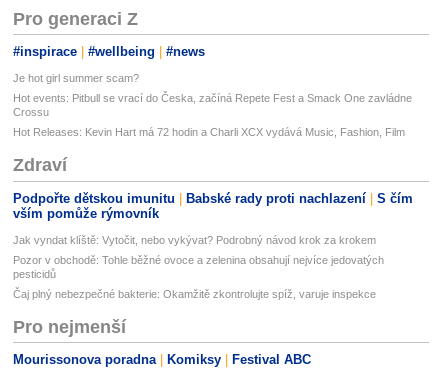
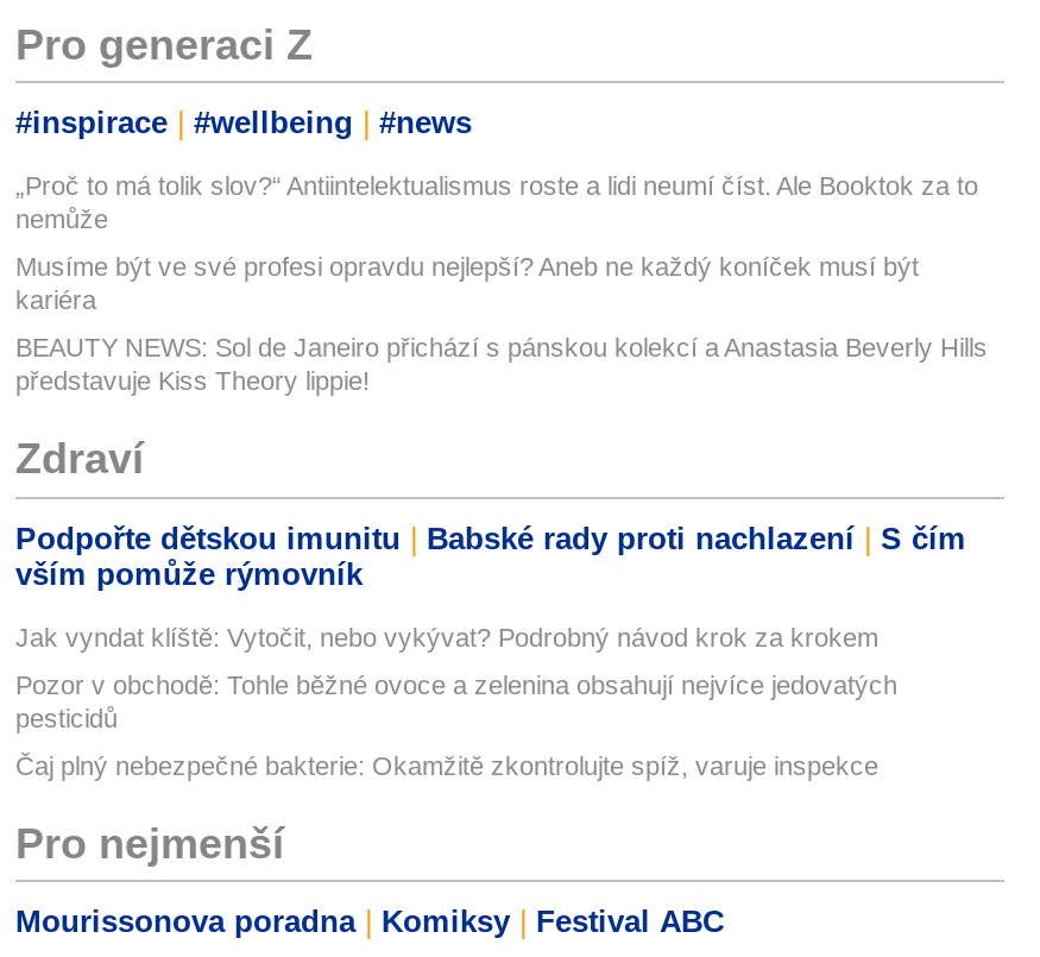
[13,72,139,84] Je hot girl summer scam? -> [15,172,978,234] „Proč to má tolik slov?“ Antiintelektualismus roste a lidi neumí číst. Ale Booktok za to | nemůže
[13,92,412,118] Hot events: Pitbull se vrací do Česka, začíná Repete Fest a Smack One zavládne | Crossu -> [15,253,919,315] Musíme být ve své profesi opravdu nejlepší? Aneb ne každý koníček musí být | kariéra
[13,126,405,138] Hot Releases: Kevin Hart má 72 hodin a Charli XCX vydává Music, Fashion, Film -> [15,334,988,396] BEAUTY NEWS: Sol de Janeiro přichází s pánskou kolekcí a Anastasia Beverly Hills | představuje Kiss Theory lippie!

